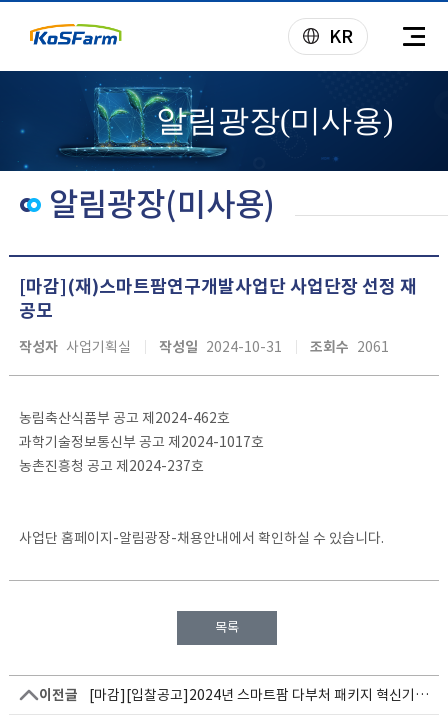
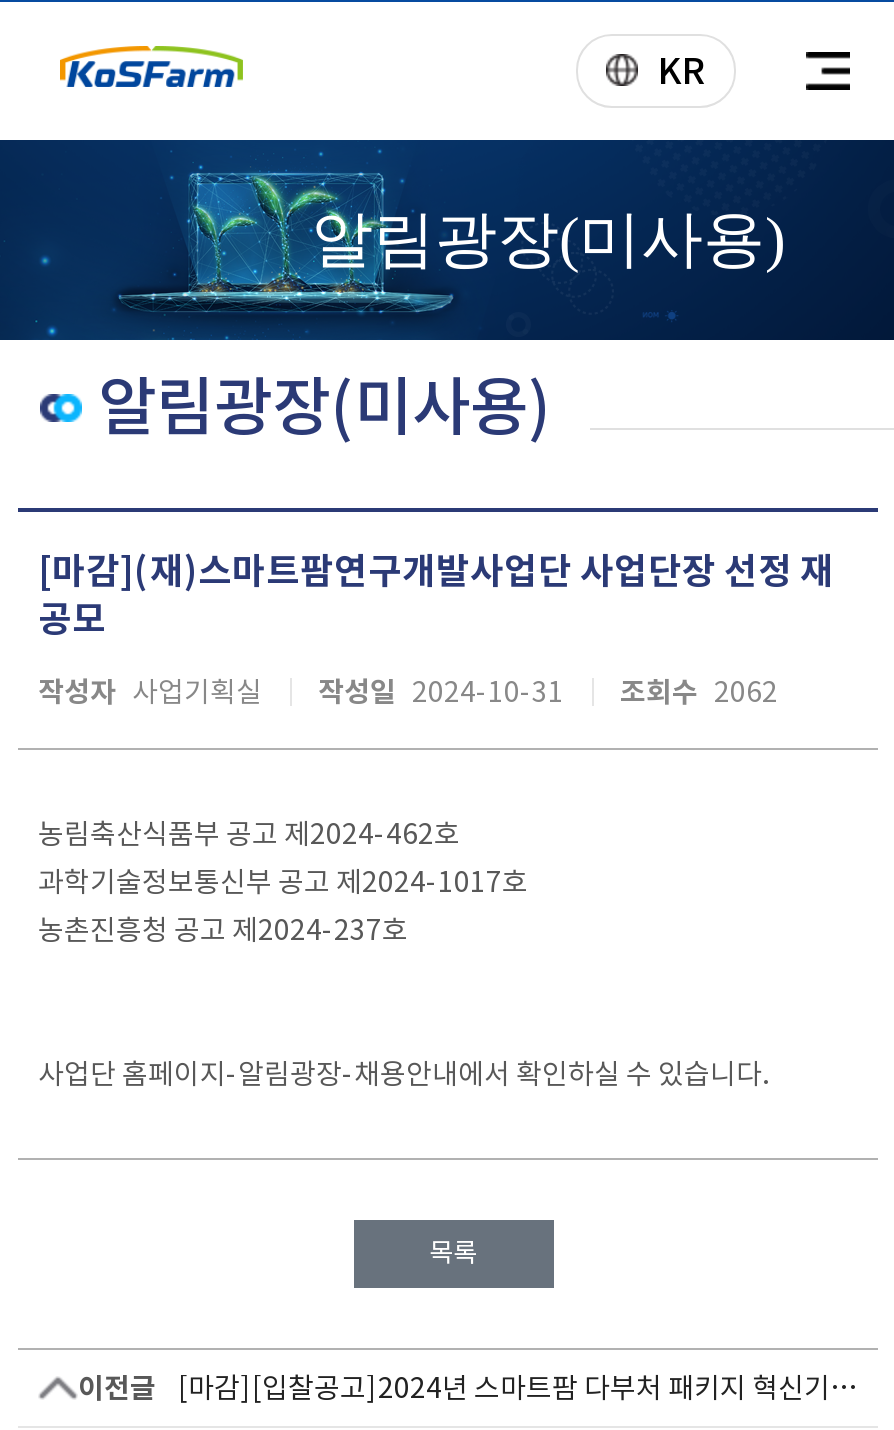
[19,338,389,356] 작성자 사업기획실 작성일 2024-10-31 조회수 2061 -> [38,674,778,710] 작성자 사업기획실 작성일 2024-10-31 조회수 2062

